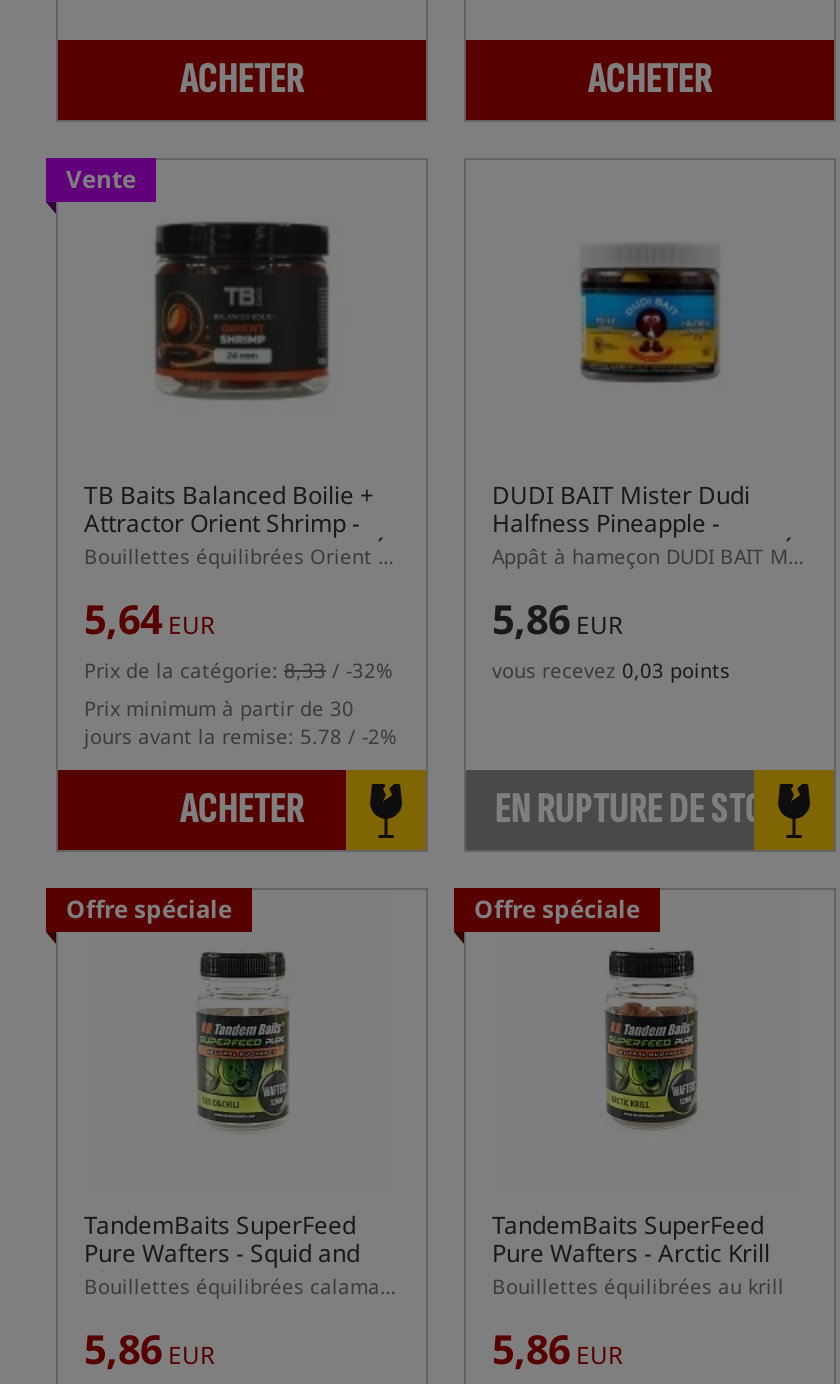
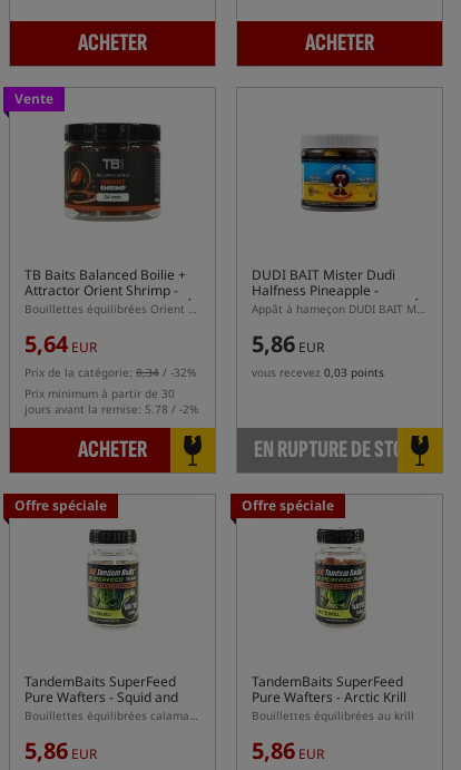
[84,656,392,684] Prix de la catégorie: 8,33 / -32% -> [24,364,196,380] Prix de la catégorie: 8,34 / -32%

